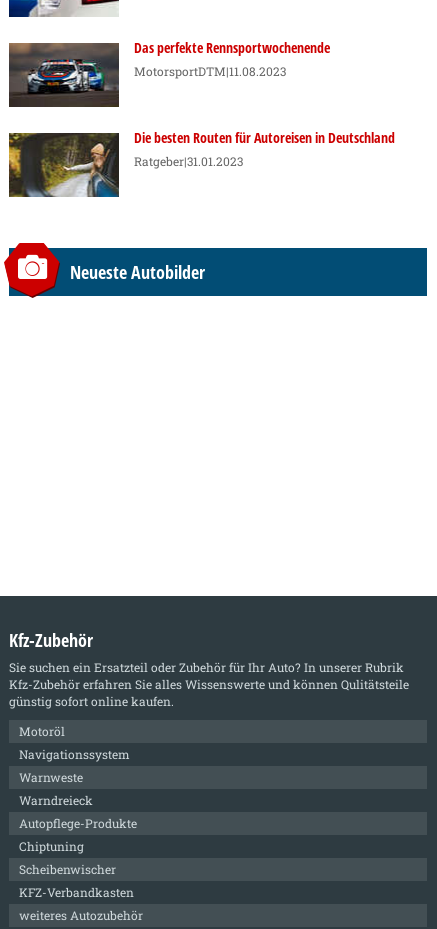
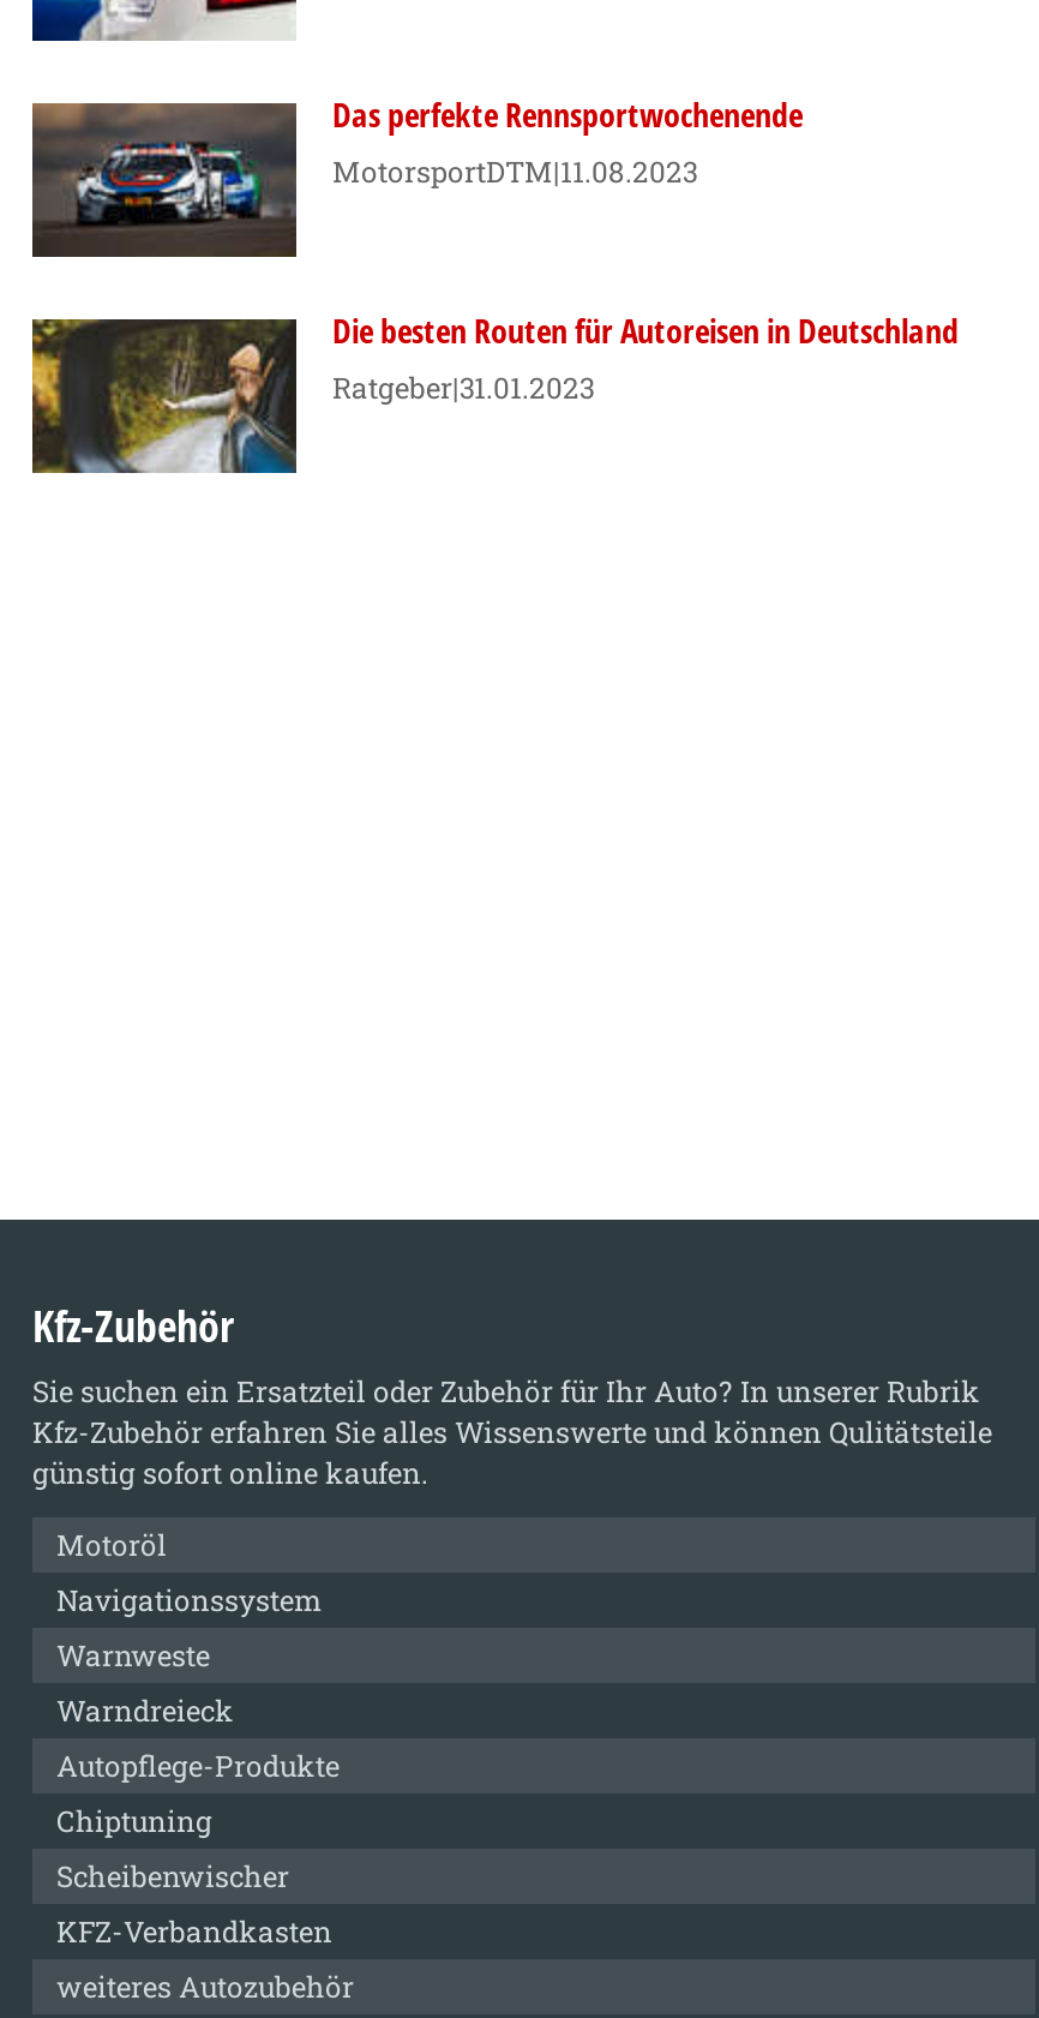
[70,260,205,284] Neueste Autobilder -> none

